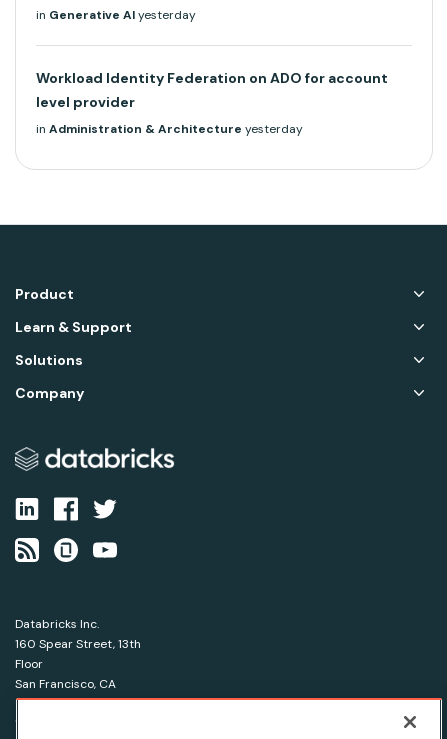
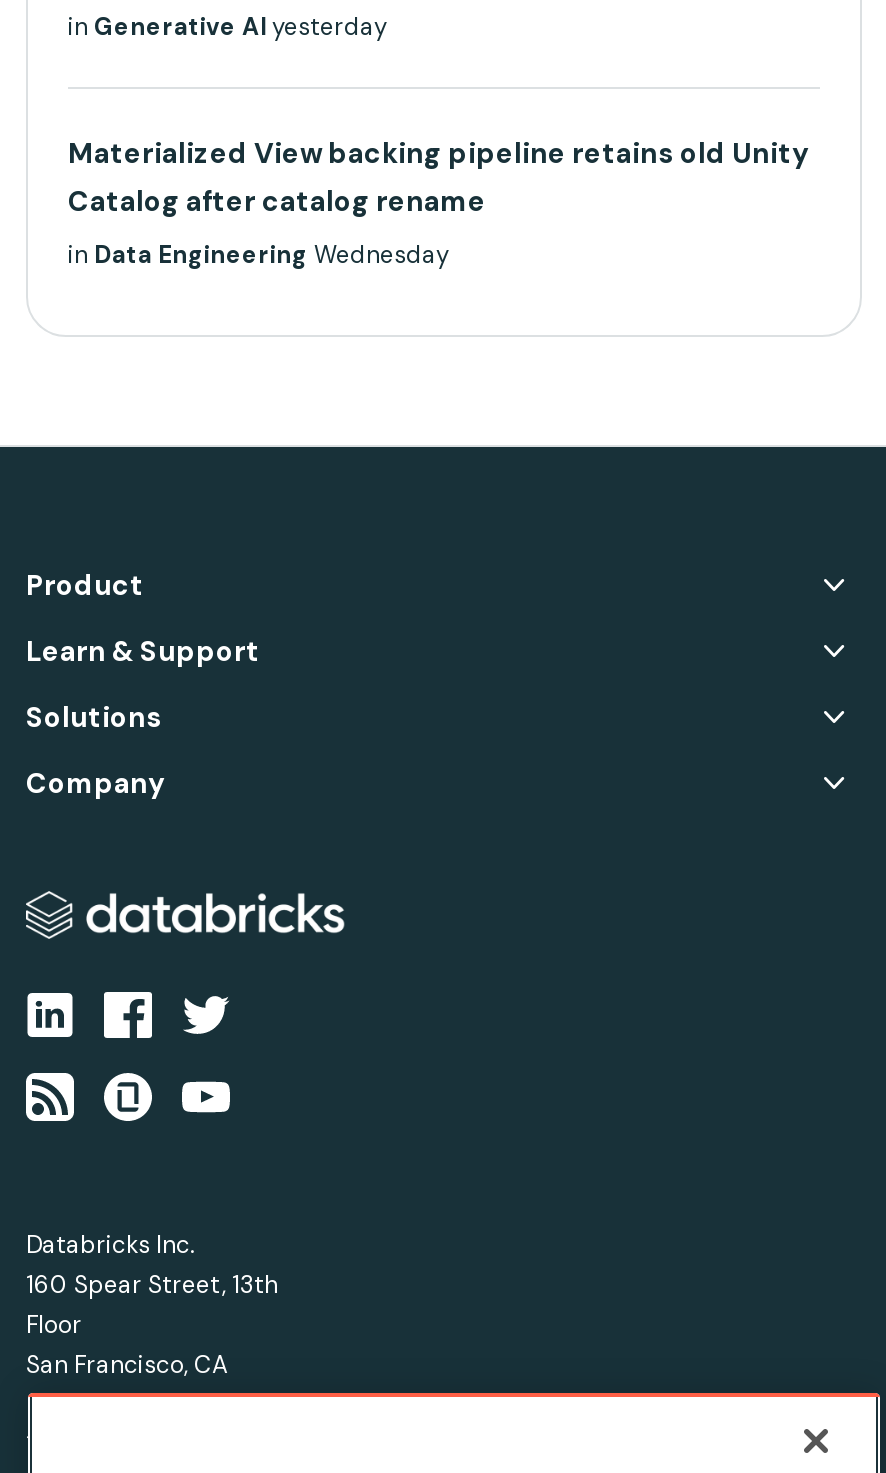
[36,68,388,110] Workload Identity Federation on ADO for account | level provider -> [68,134,808,218] Materialized View backing pipeline retains old Unity | Catalog after catalog rename
[36,120,303,136] in Administration & Architecture yesterday -> [68,238,450,270] in Data Engineering Wednesday

